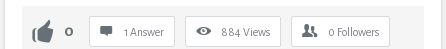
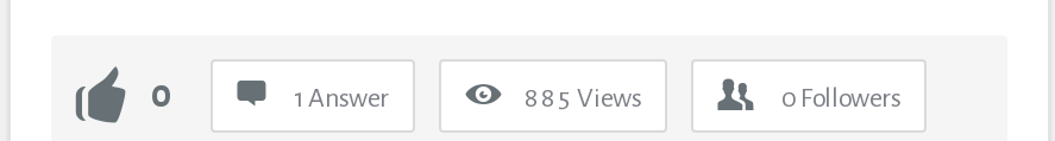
[221,26,270,38] 884 Views -> [525,83,641,111] 885 Views

